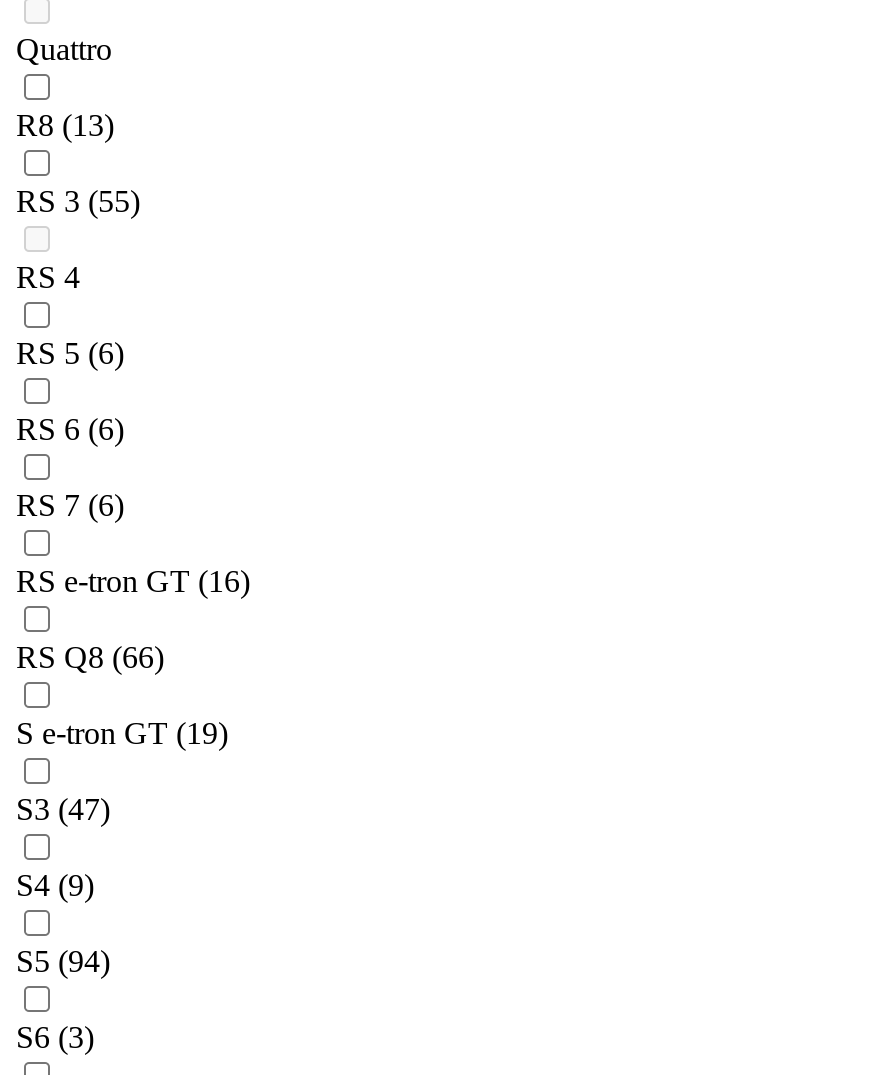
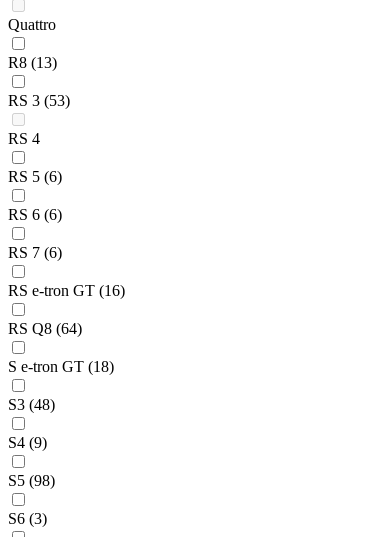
[16,185,140,219] RS 3 (55) -> [8,92,70,109] RS 3 (53)
[16,641,164,675] RS Q8 (66) -> [8,320,82,337] RS Q8 (64)
[16,717,228,751] S e-tron GT (19) -> [8,358,114,375] S e-tron GT (18)
[16,793,110,827] S3 (47) -> [8,396,55,413] S3 (48)
[16,945,110,979] S5 (94) -> [8,472,55,489] S5 (98)

